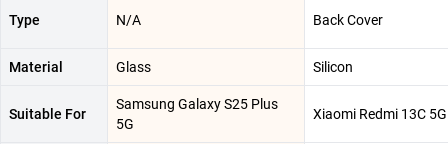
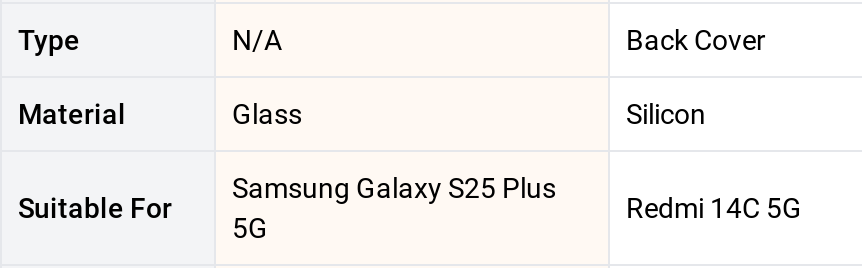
[313,106,447,122] Xiaomi Redmi 13C 5G -> [626,192,802,224] Redmi 14C 5G

